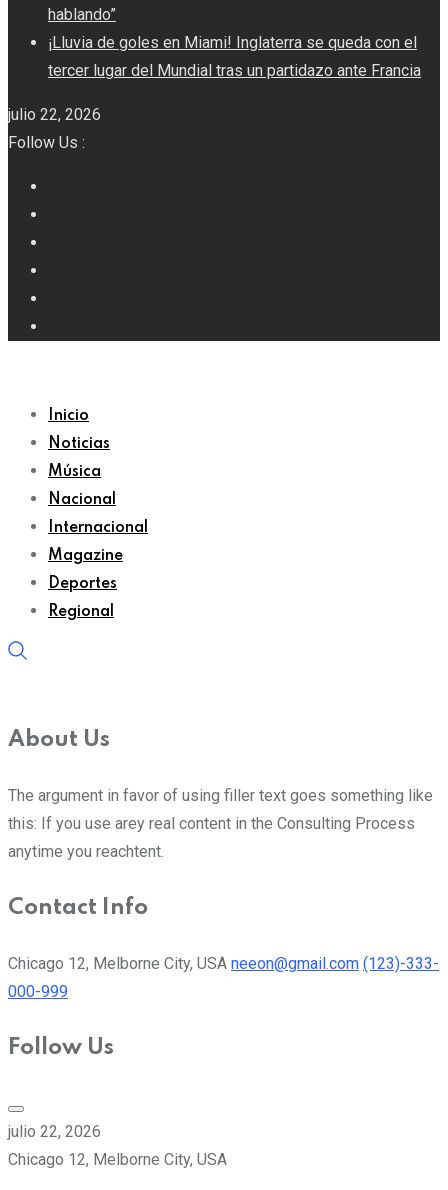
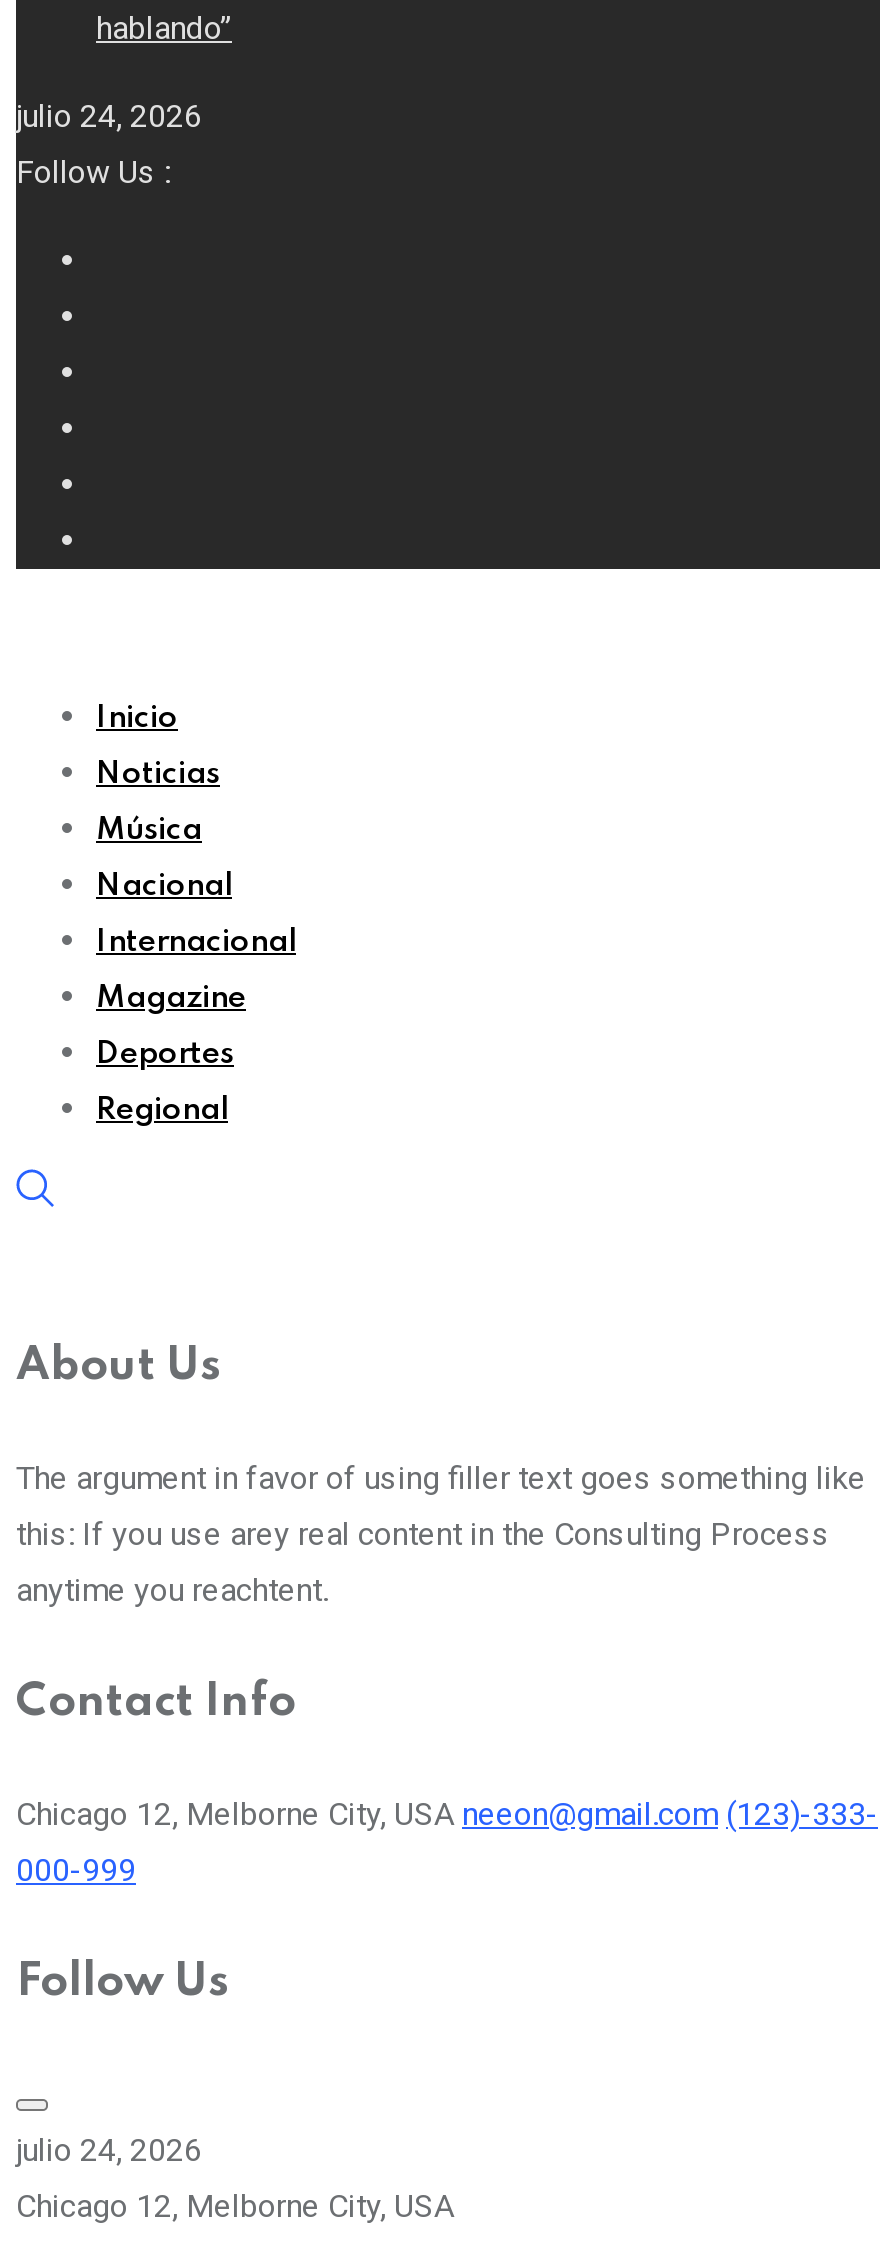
[8,33,421,124] ¡Lluvia de goles en Miami! Inglaterra se queda con el | tercer lugar del Mundial tras un partidazo ante Francia | julio 22, 2026 -> [16,97,202,135] julio 24, 2026
[8,1121,101,1140] julio 22, 2026 -> [16,2130,202,2168] julio 24, 2026

